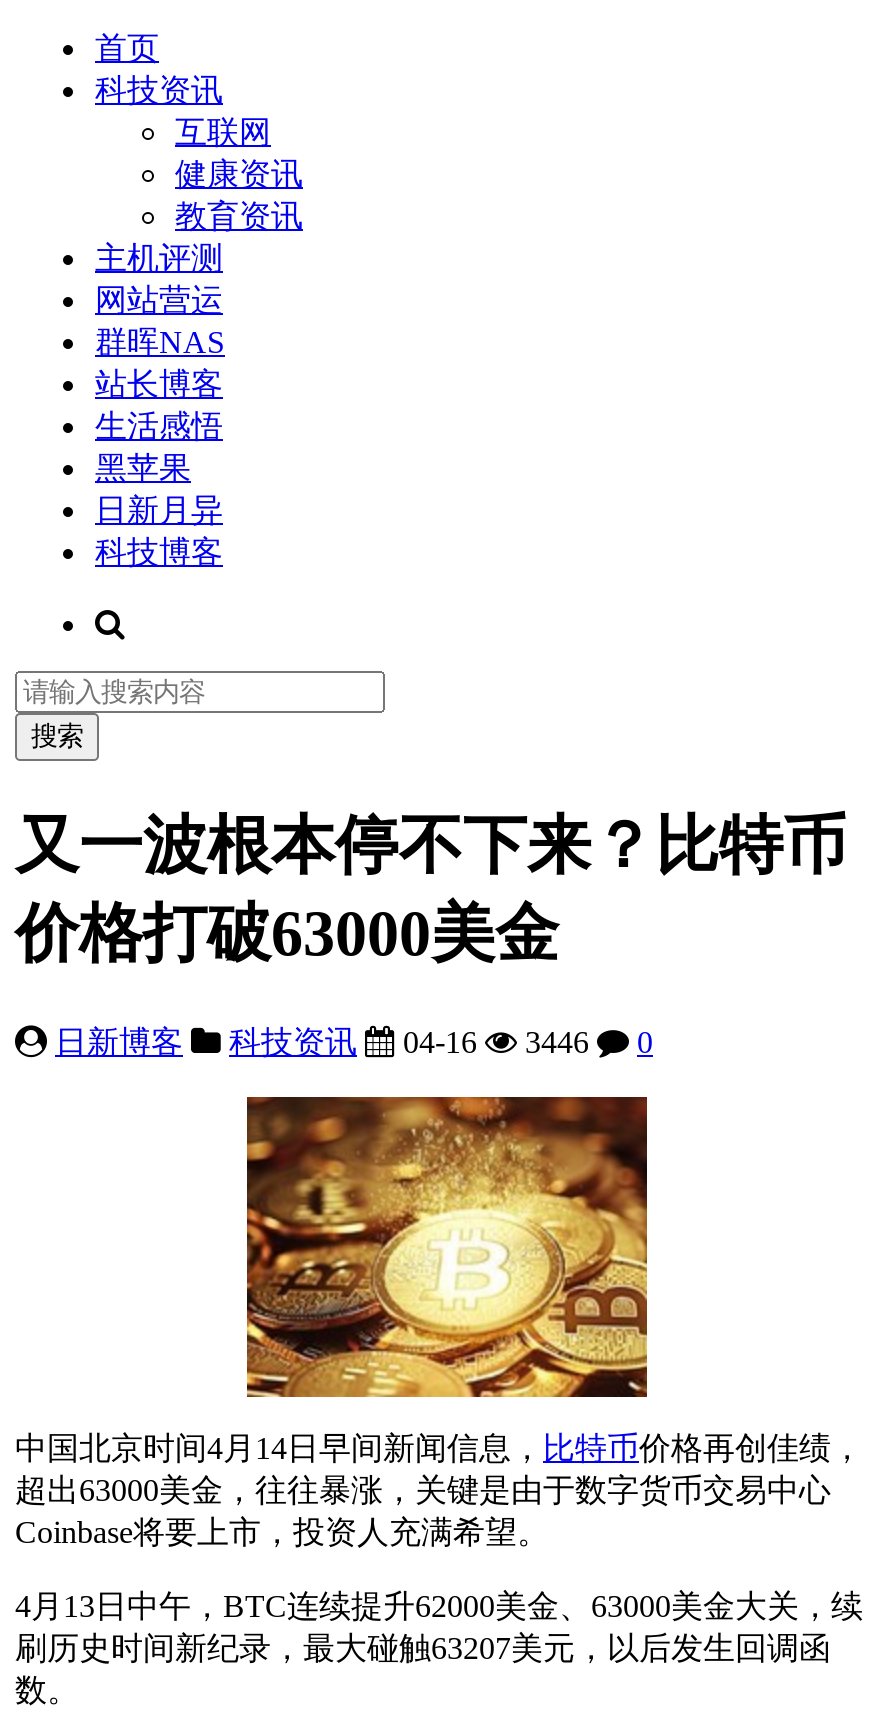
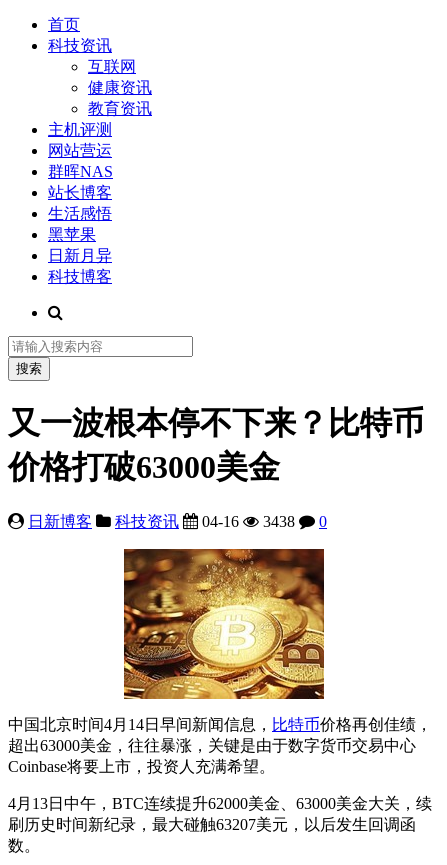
[55,1025,653,1059] 日新博客 科技资讯 04-16 3446 0 -> [28,513,327,530] 日新博客 科技资讯 04-16 3438 0

